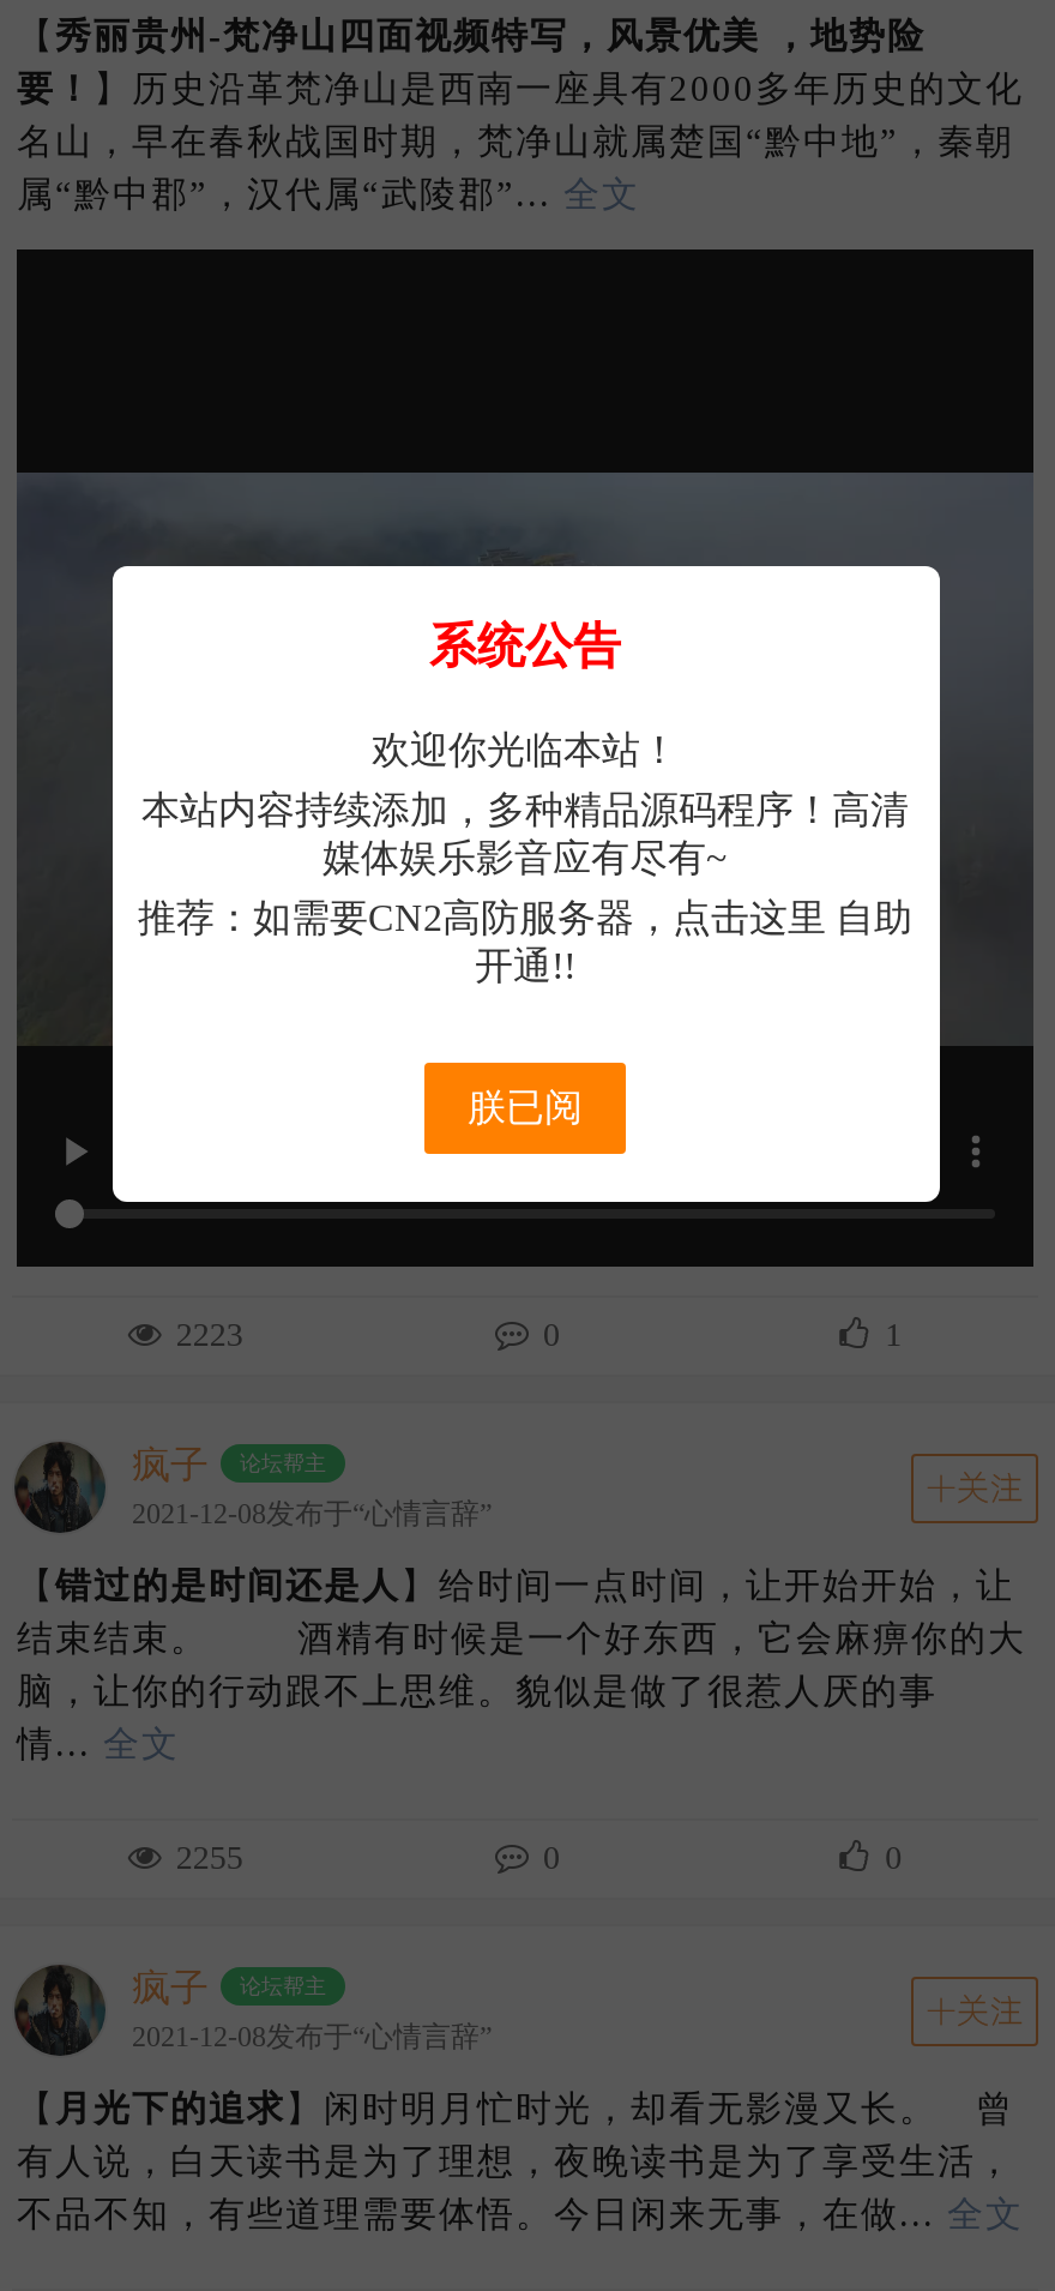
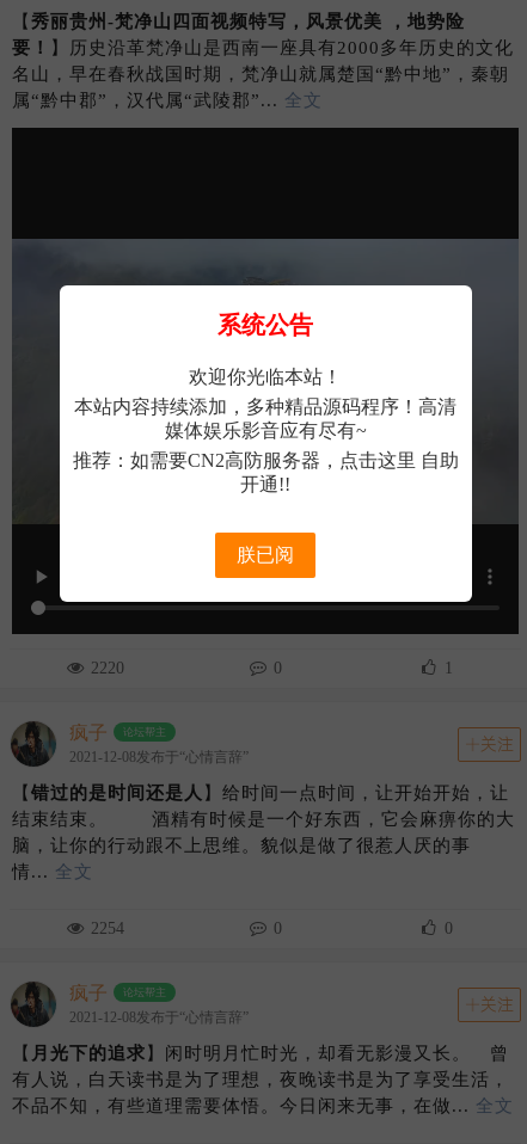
[176,1317,243,1353] 2223 -> [91,659,125,677] 2220
[176,1840,243,1876] 2255 -> [91,919,125,937] 2254

